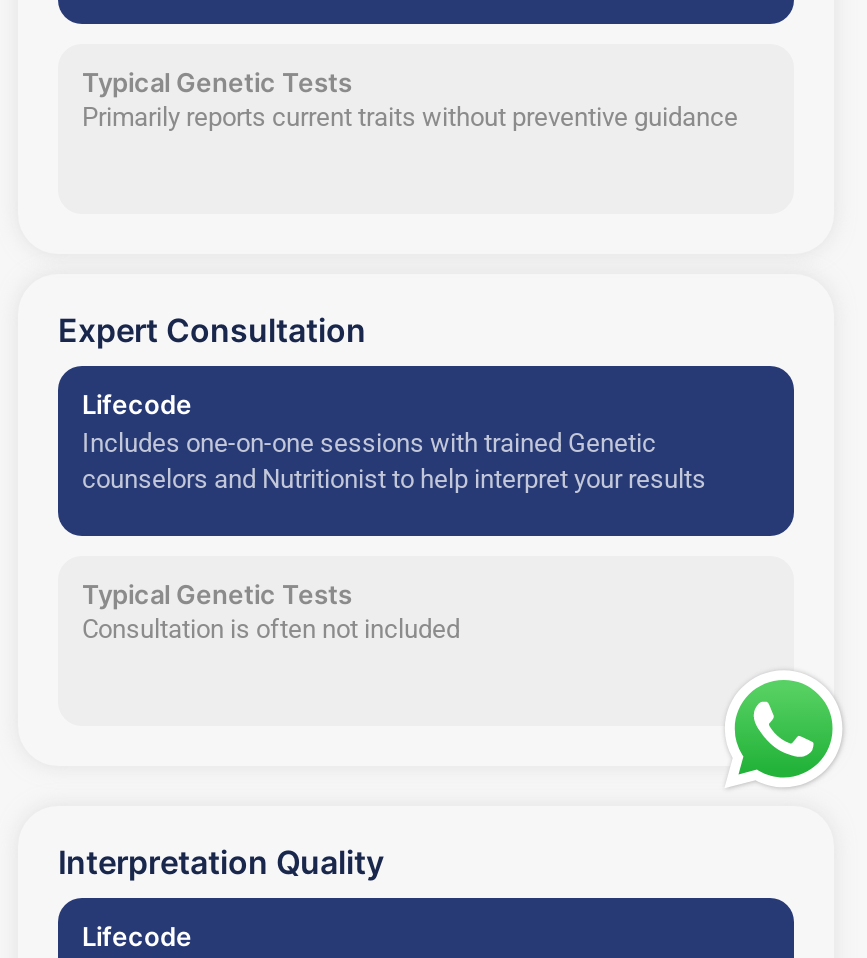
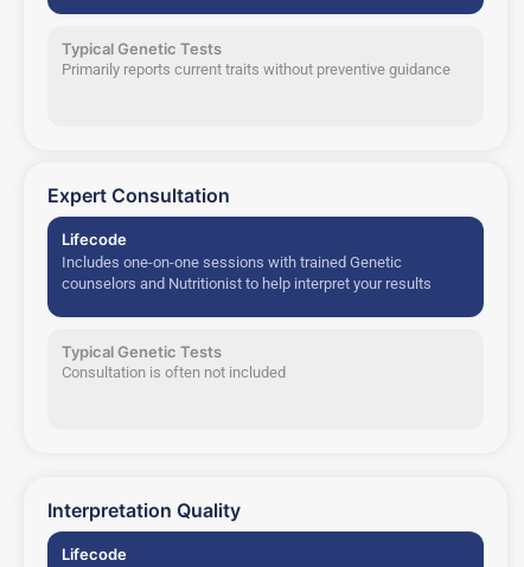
[732,678,834,780] [image] -> none

